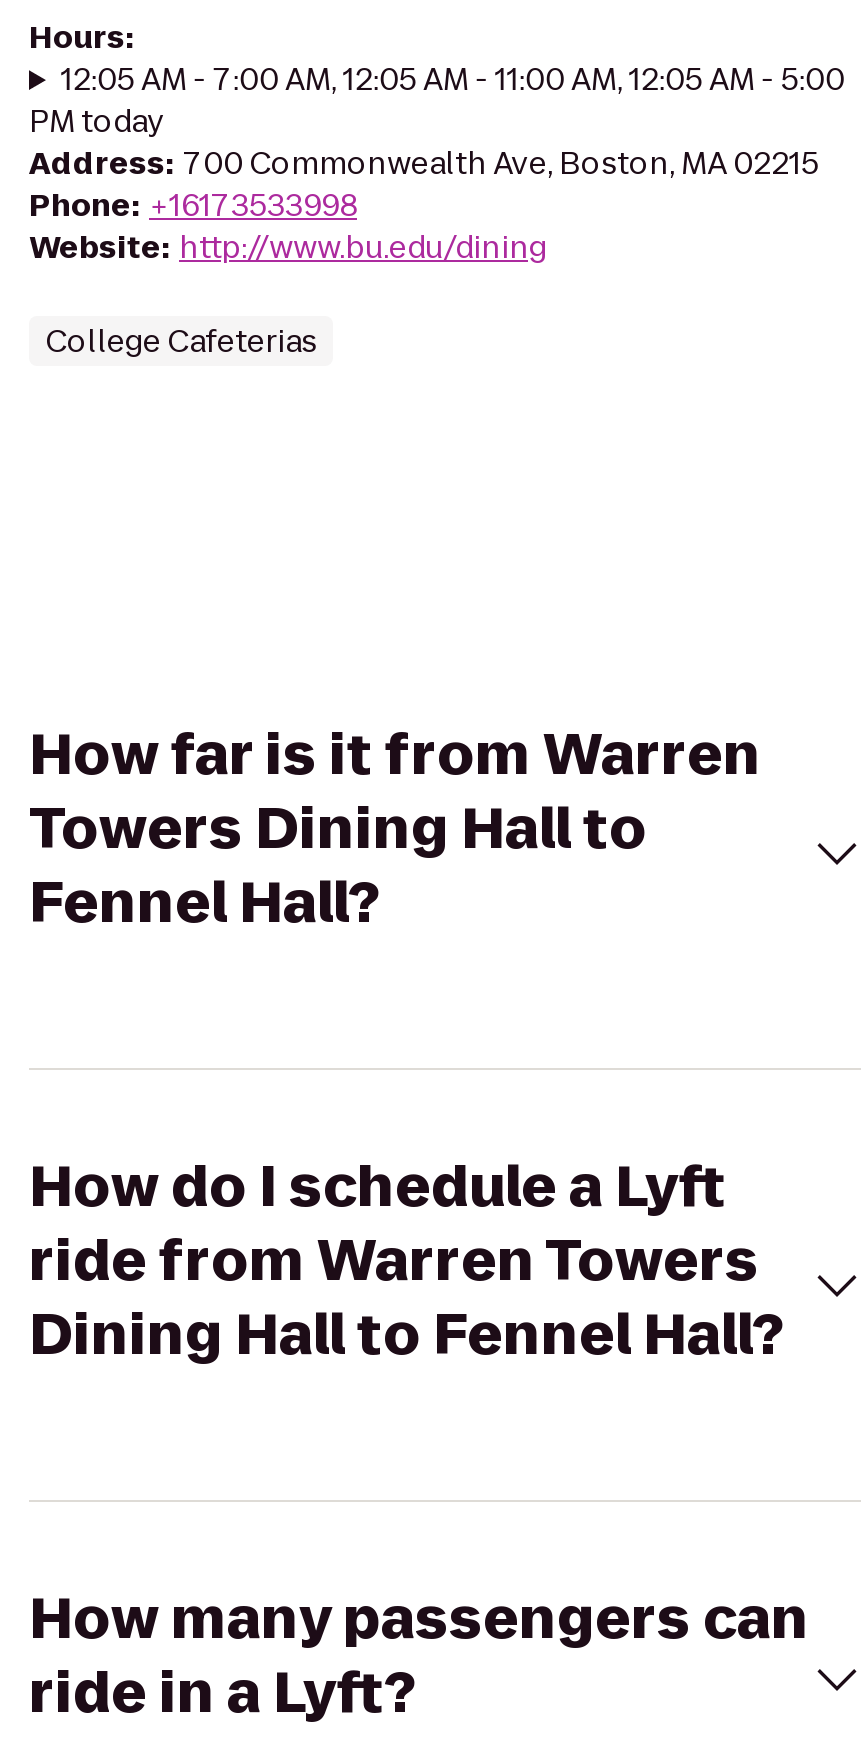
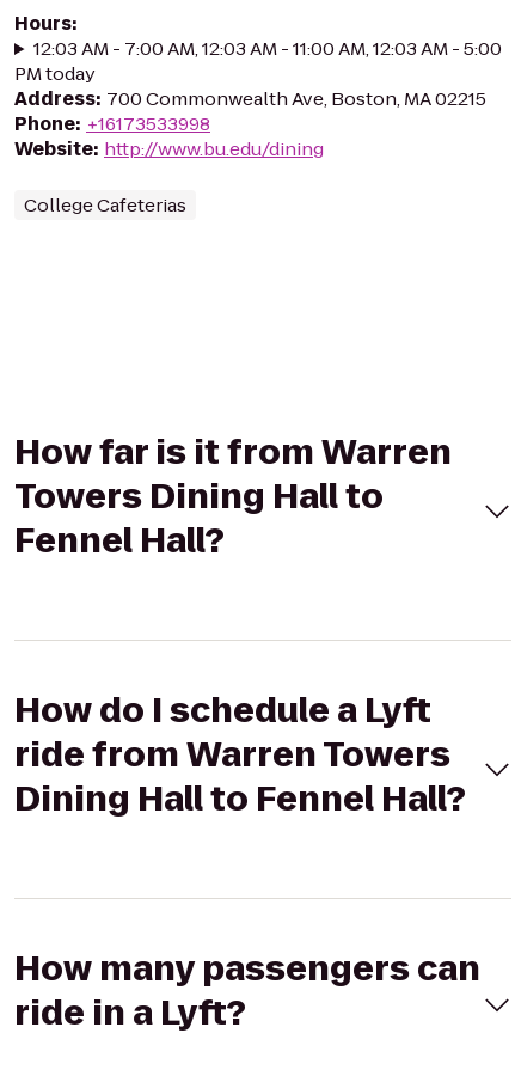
[61,58,845,100] 12:05 AM - 7:00 AM, 12:05 AM - 11:00 AM, 12:05 AM - 5:00 -> [33,36,502,61] 12:03 AM - 7:00 AM, 12:03 AM - 11:00 AM, 12:03 AM - 5:00

